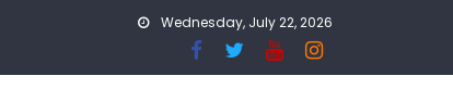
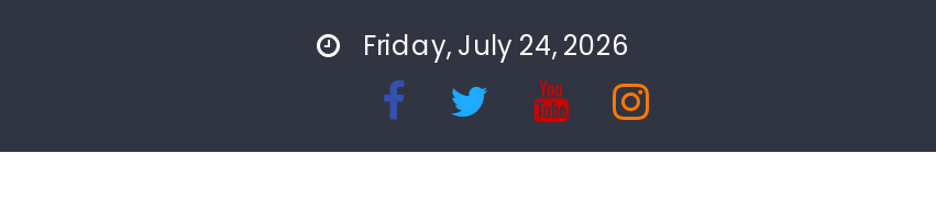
[158,13,333,31] Wednesday, July 22, 2026 -> [356,26,629,64] Friday, July 24, 2026

